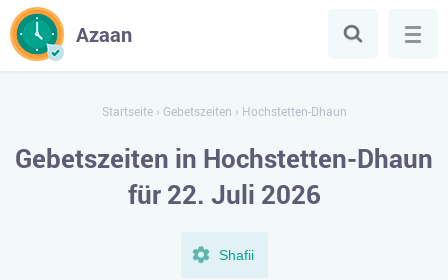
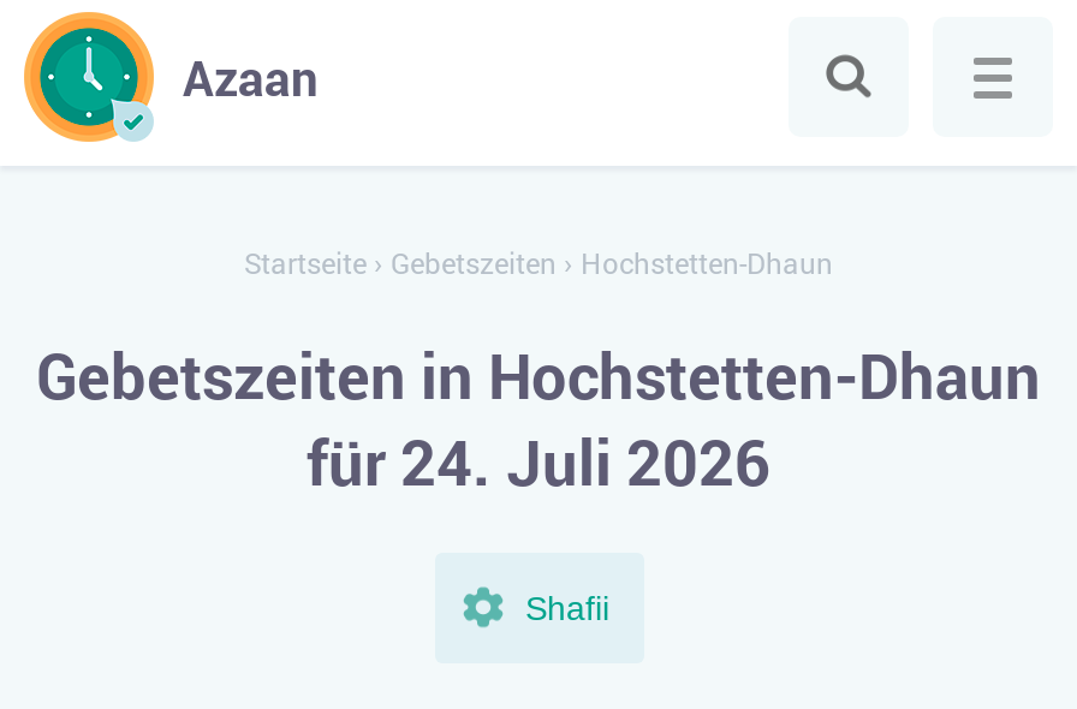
[127,177,320,211] für 22. Juli 2026 -> [307,421,770,502] für 24. Juli 2026

